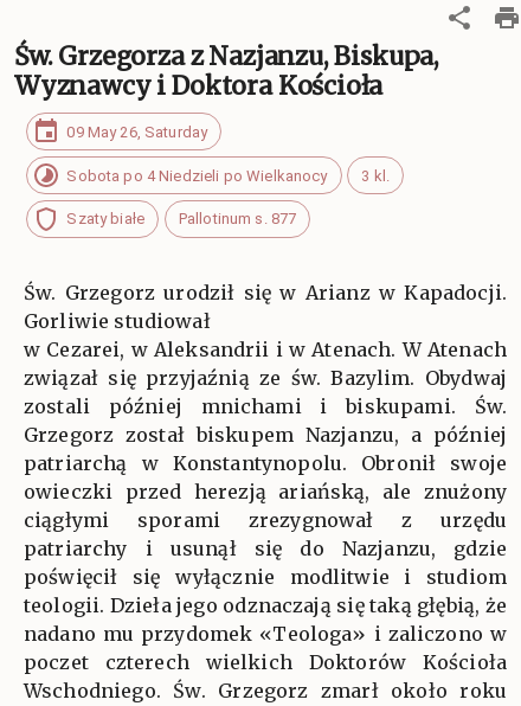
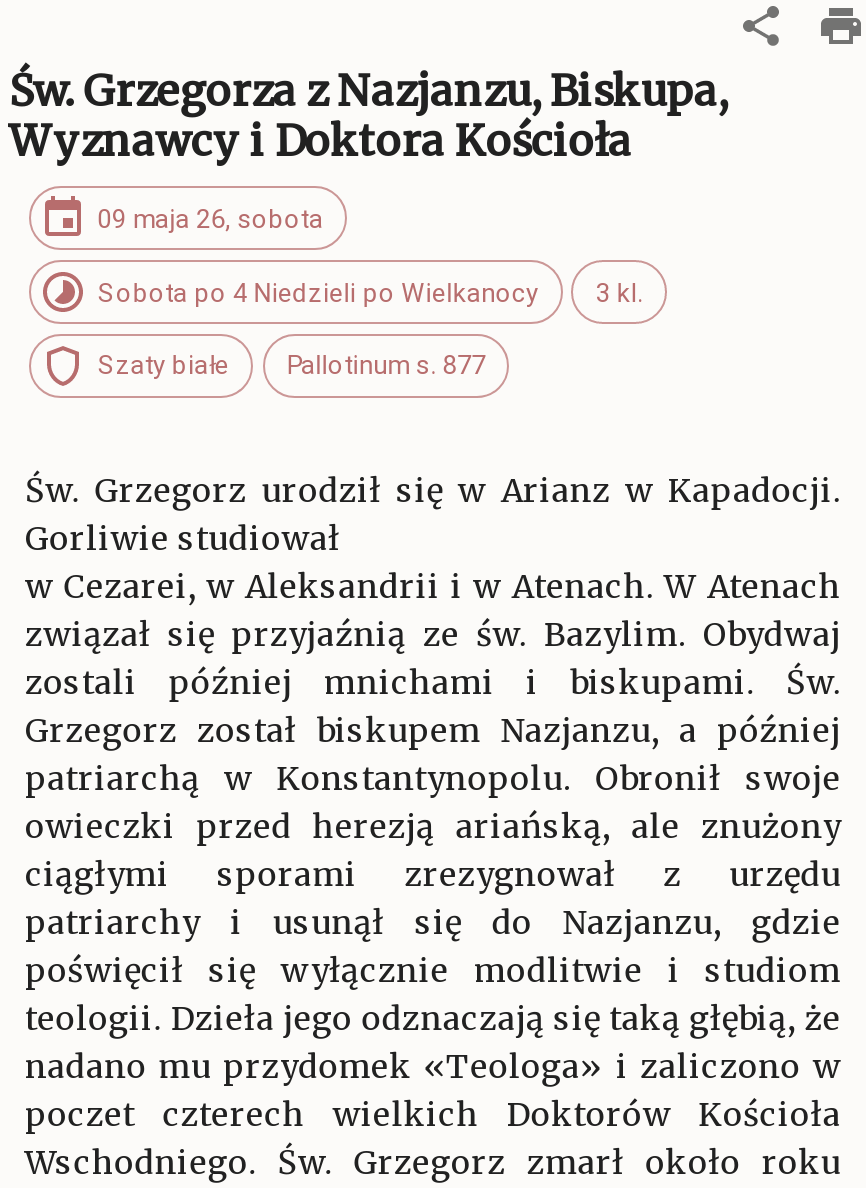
[67,123,207,141] 09 May 26, Saturday -> [98,204,323,234] 09 maja 26, sobota

